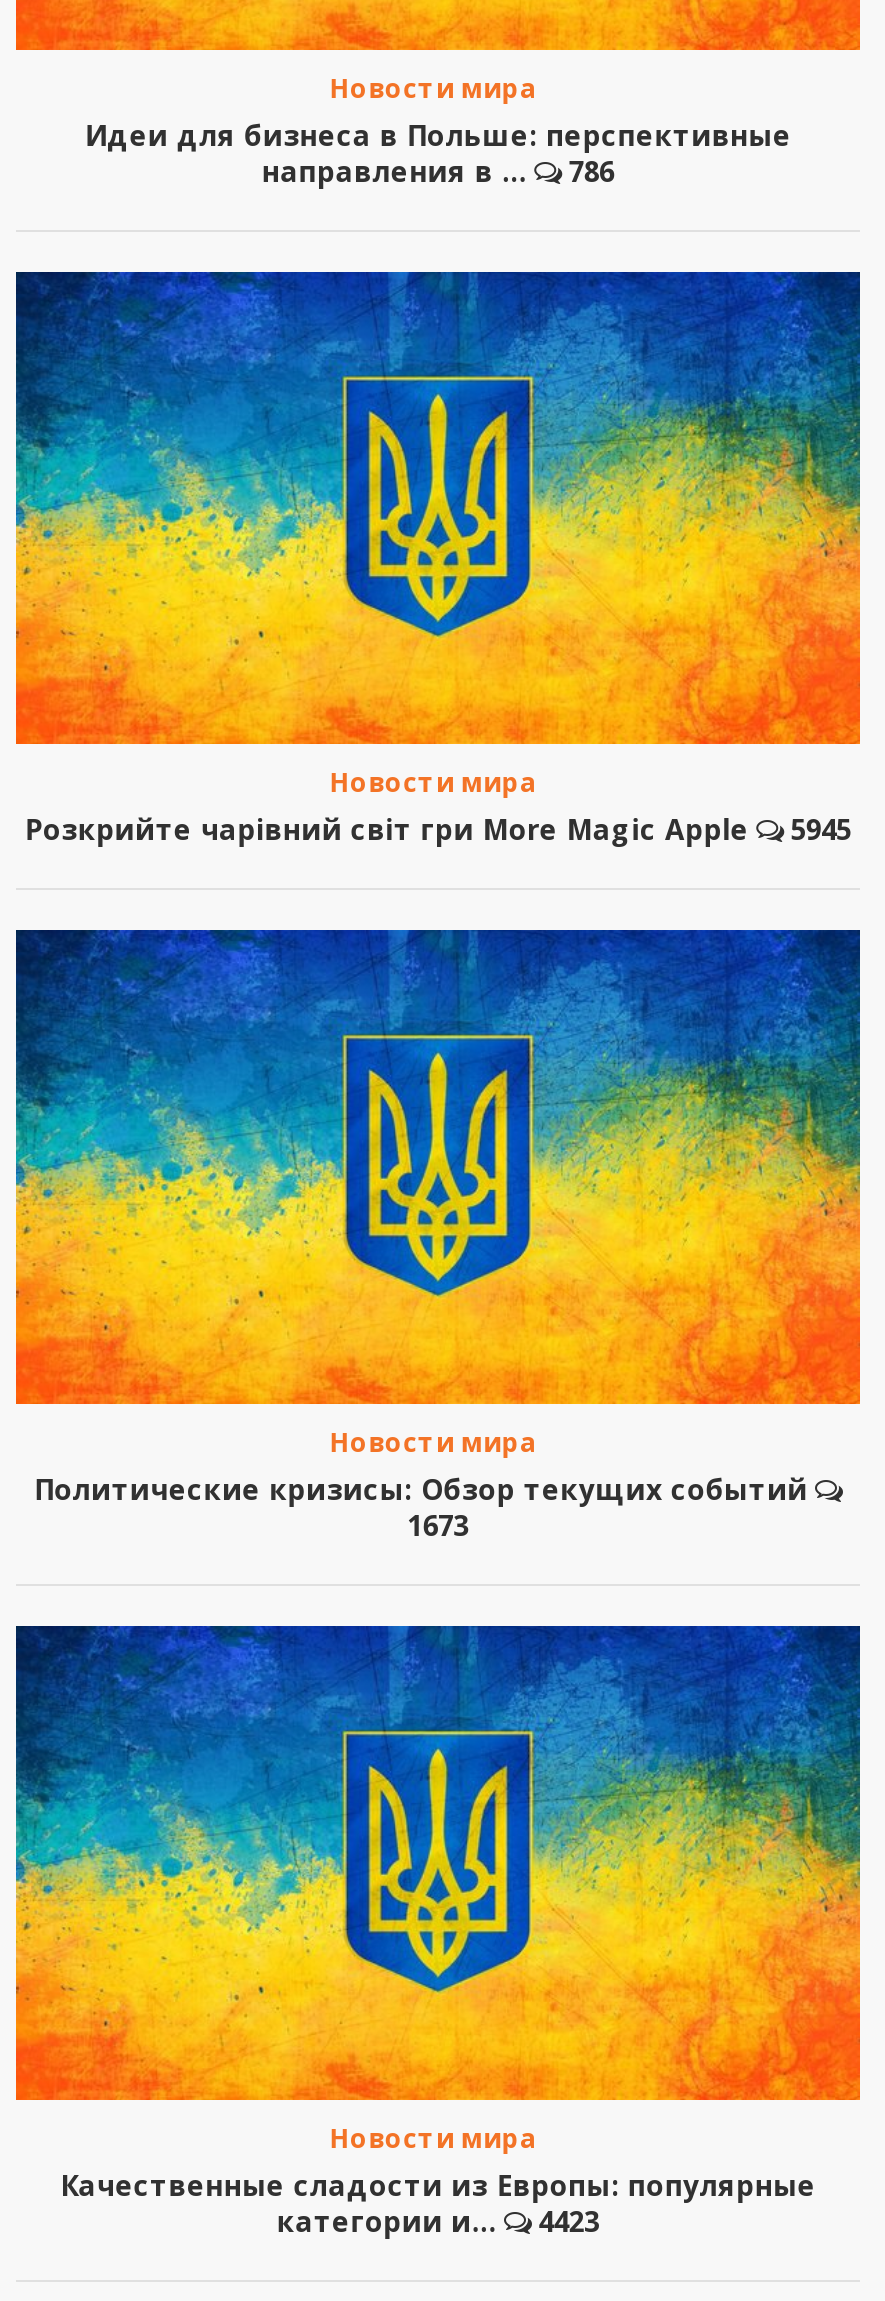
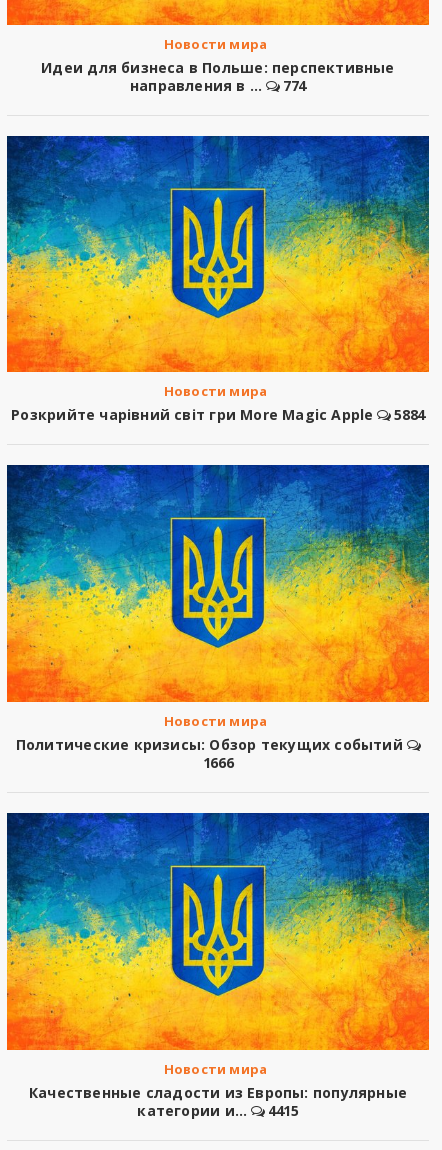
[262,151,614,189] направления в ... 786 -> [130,76,306,95] направления в ... 774
[24,811,851,849] Розкрийте чарівний світ гри More Magic Apple 5945 -> [11,405,425,424] Розкрийте чарівний світ гри More Magic Apple 5884
[408,1506,468,1544] 1673 -> [203,753,233,772] 1666
[277,2202,599,2240] категории и... 4423 -> [137,1101,299,1120] категории и... 4415

